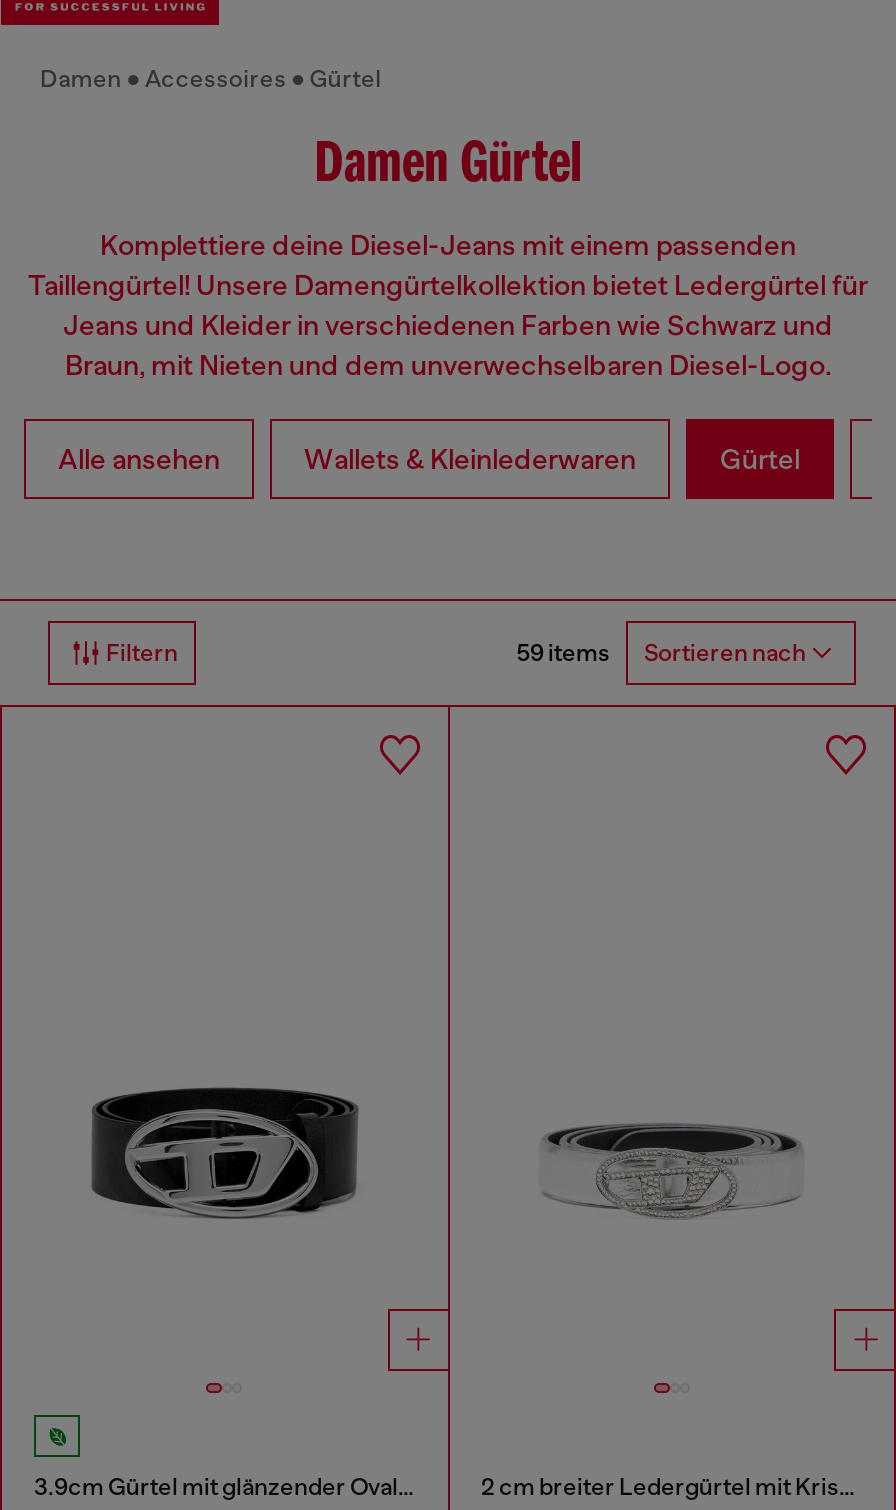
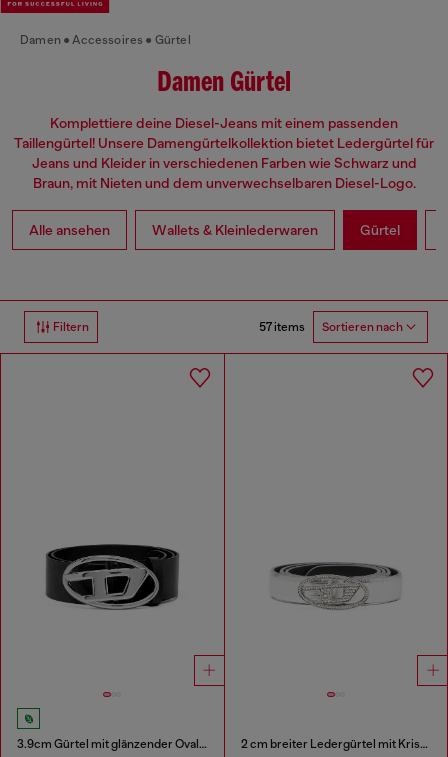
[516,639,806,668] 59 items Sortieren nach -> [259,320,403,334] 57 items Sortieren nach

